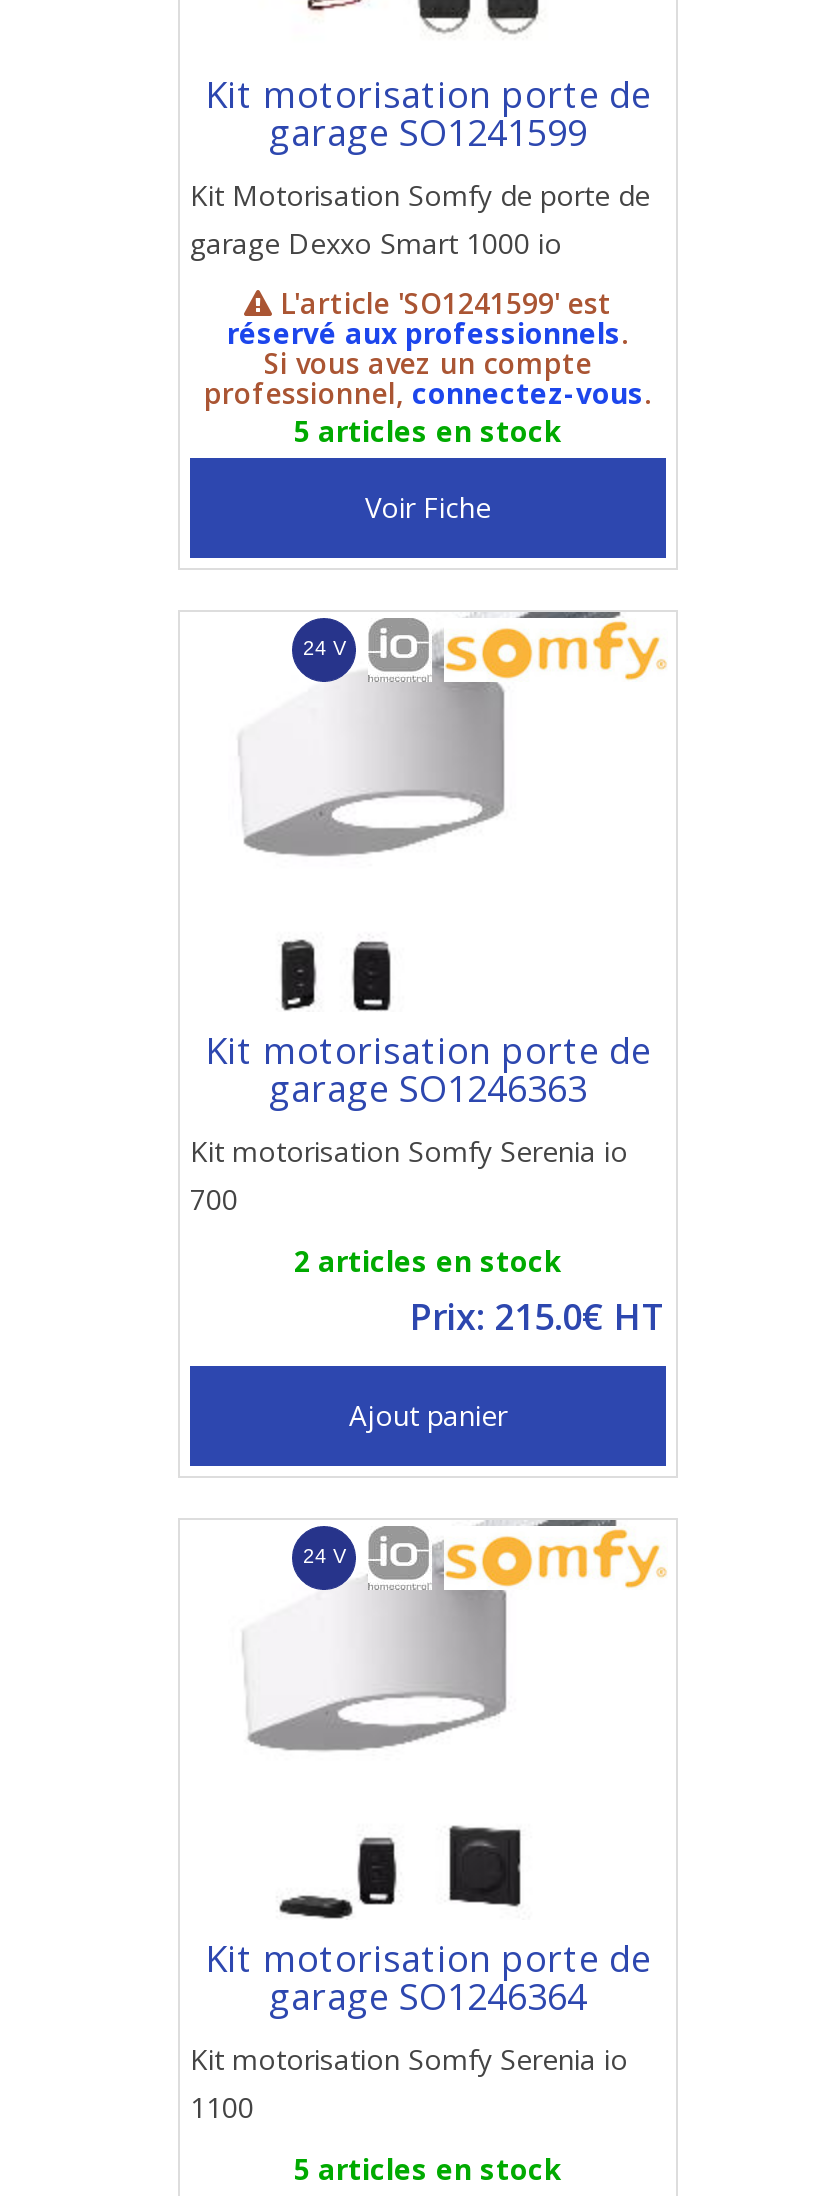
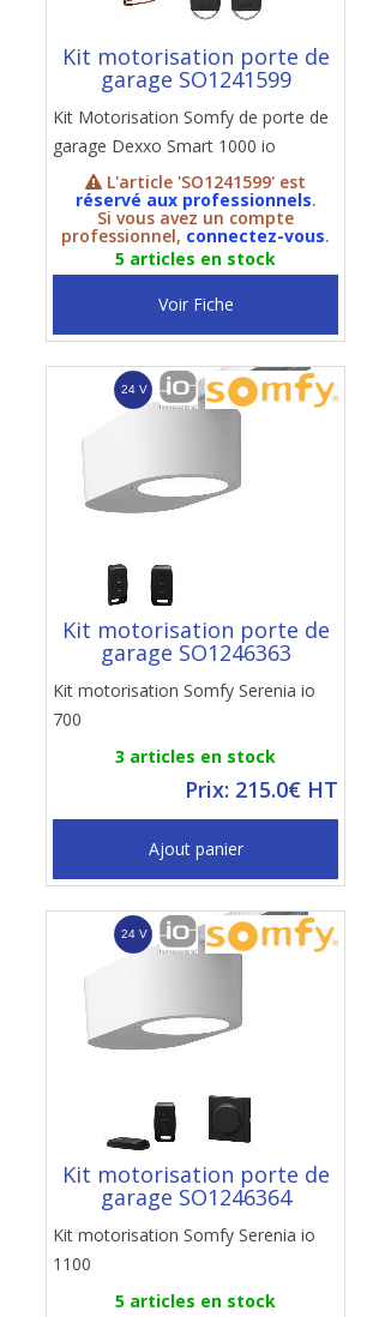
[294,1242,562,1280] 2 articles en stock -> [115,745,276,768] 3 articles en stock

